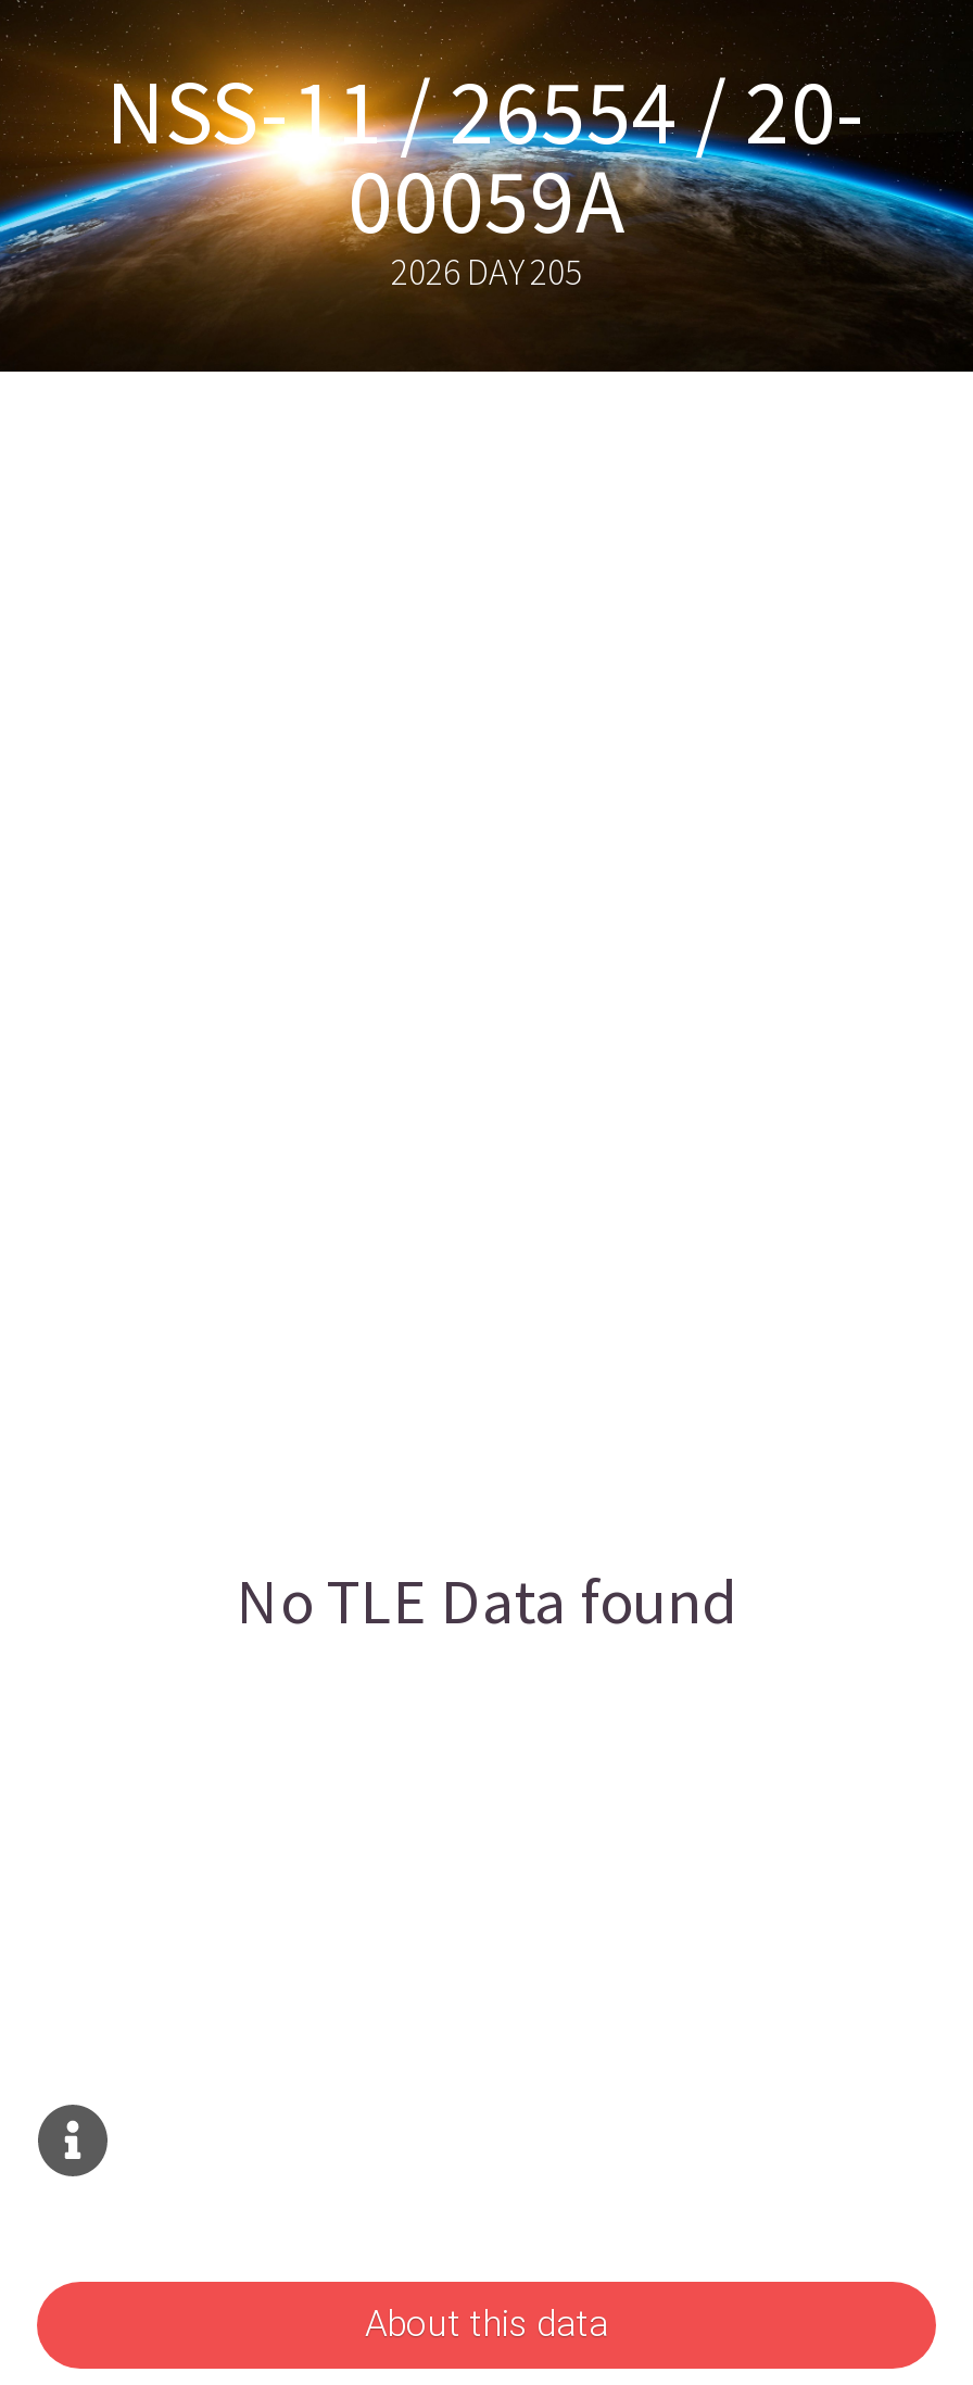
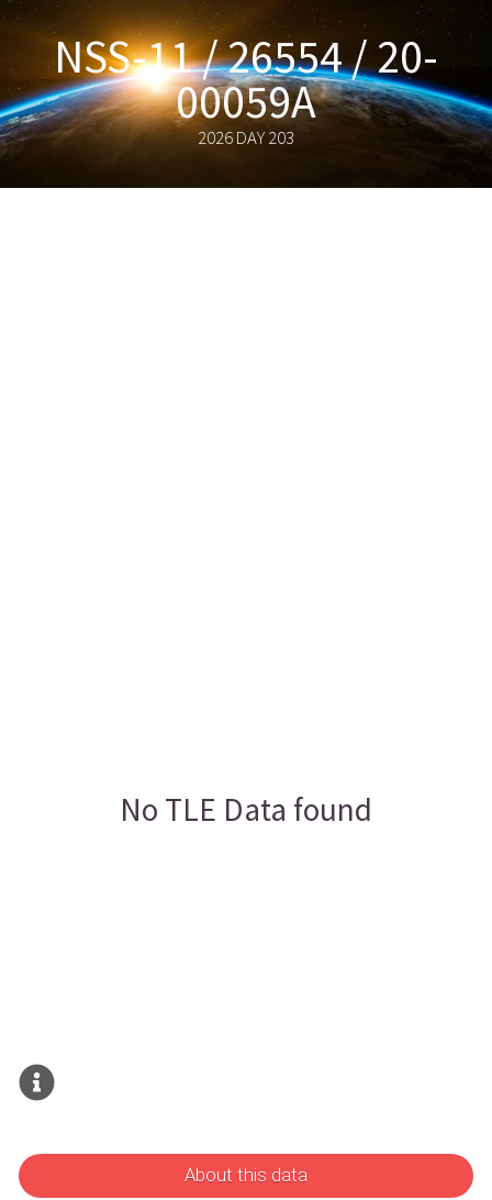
[391,249,582,295] 2026 DAY 205 -> [198,126,294,149] 2026 DAY 203

